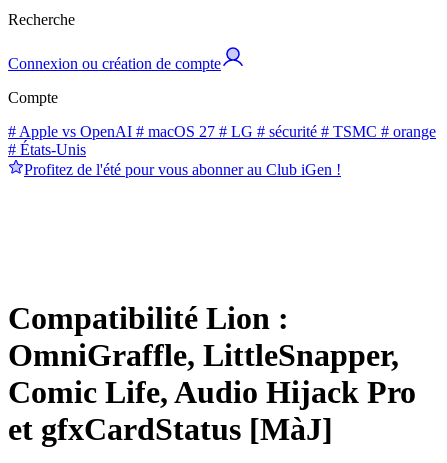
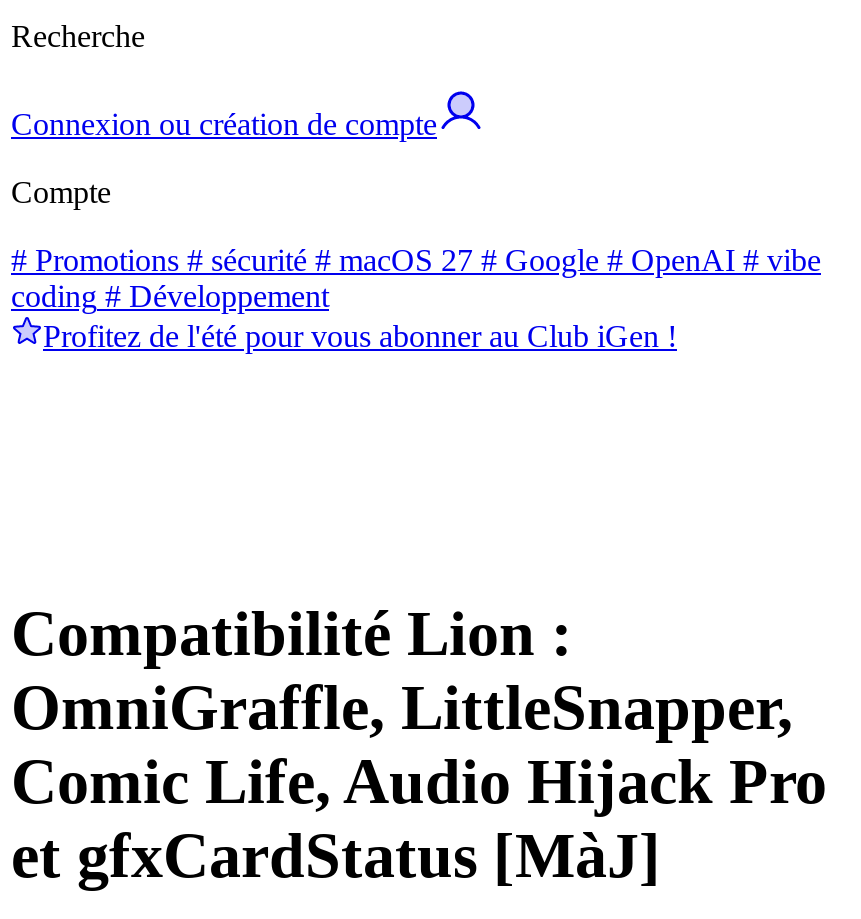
[8,123,436,158] # Apple vs OpenAI # macOS 27 # LG # sécurité # TSMC # orange | # États-Unis -> [11,242,821,312] # Promotions # sécurité # macOS 27 # Google # OpenAI # vibe | coding # Développement

